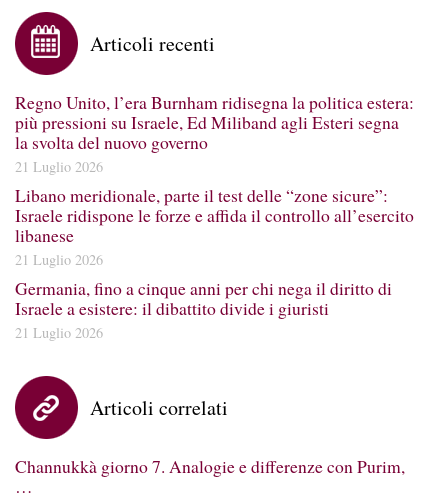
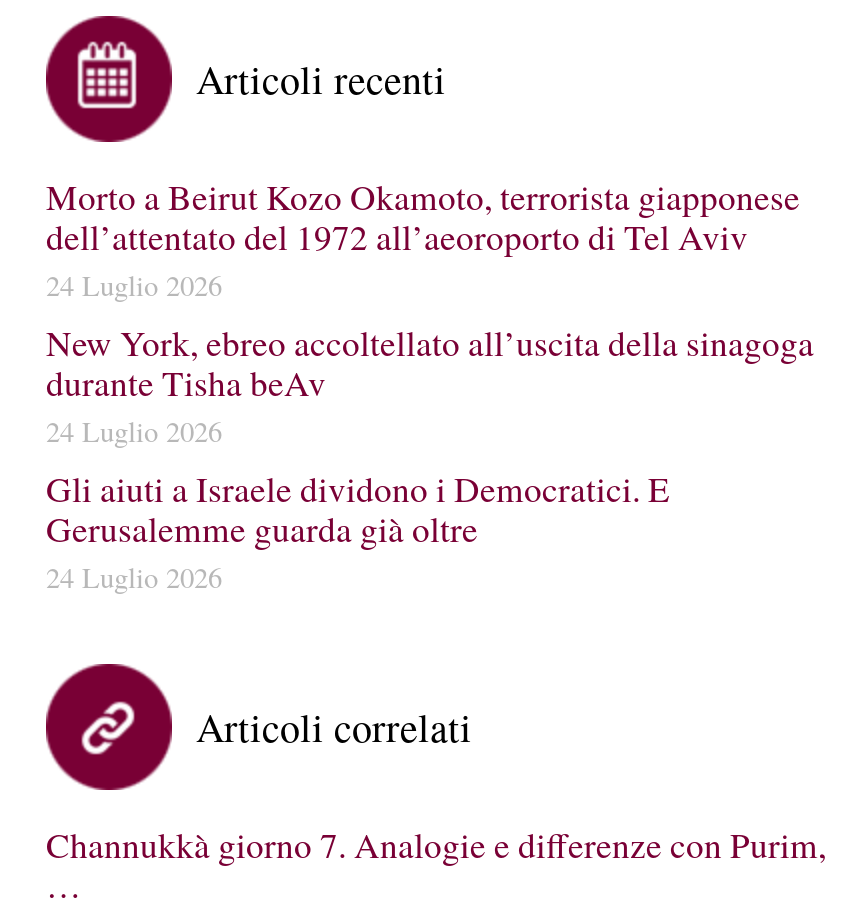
[15,90,414,342] Regno Unito, l’era Burnham ridisegna la politica estera: | più pressioni su Israele, Ed Miliband agli Esteri segna | la svolta del nuovo governo | 21 Luglio 2026 | Libano meridionale, parte il test delle “zone sicure”: | Israele ridispone le forze e affida il controllo all’esercito | libanese | 21 Luglio 2026 | Germania, fino a cinque anni per chi nega il diritto di | Israele a esistere: il dibattito divide i giuristi | 21 Luglio 2026 -> [46,173,814,597] Morto a Beirut Kozo Okamoto, terrorista giapponese | dell’attentato del 1972 all’aeoroporto di Tel Aviv | 24 Luglio 2026 | New York, ebreo accoltellato all’uscita della sinagoga | durante Tisha beAv | 24 Luglio 2026 | Gli aiuti a Israele dividono i Democratici. E | Gerusalemme guarda già oltre | 24 Luglio 2026

